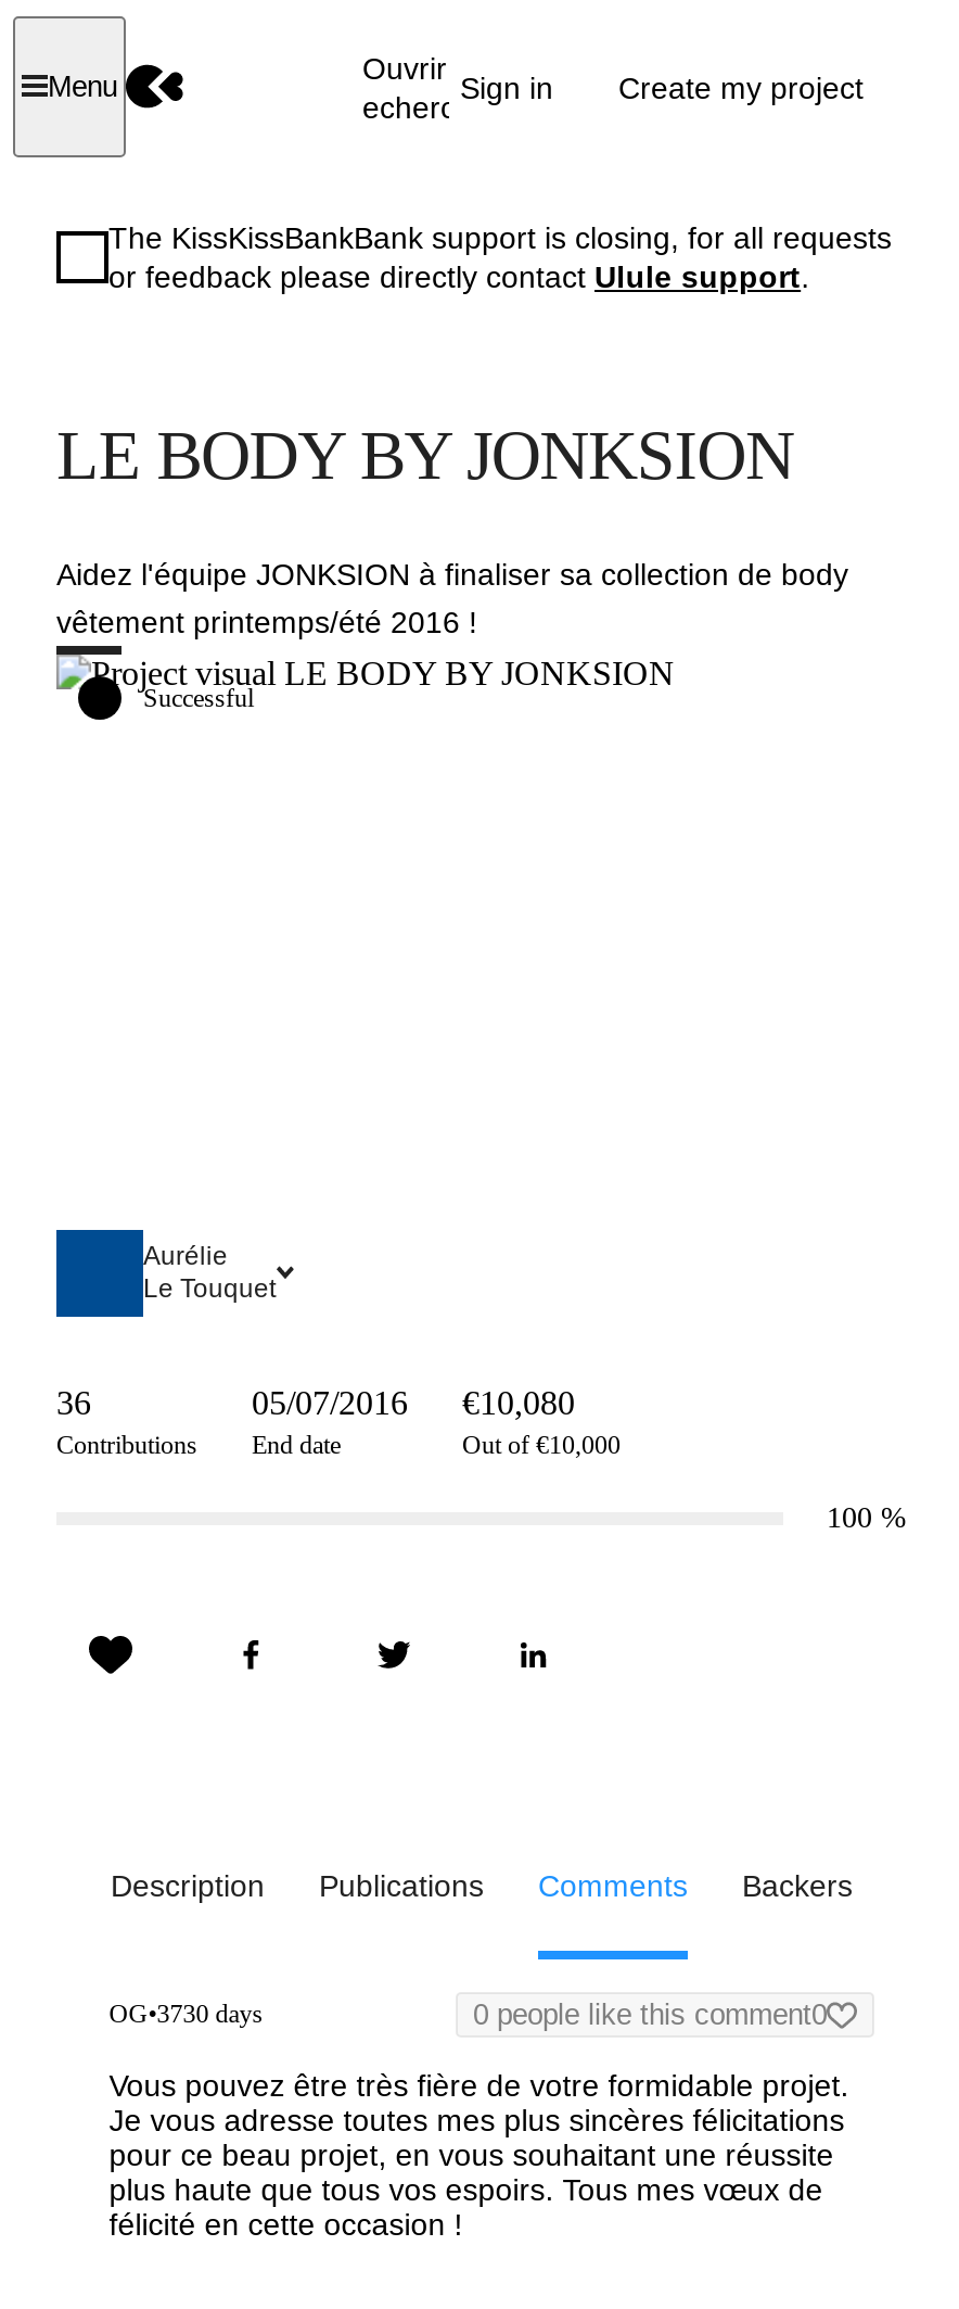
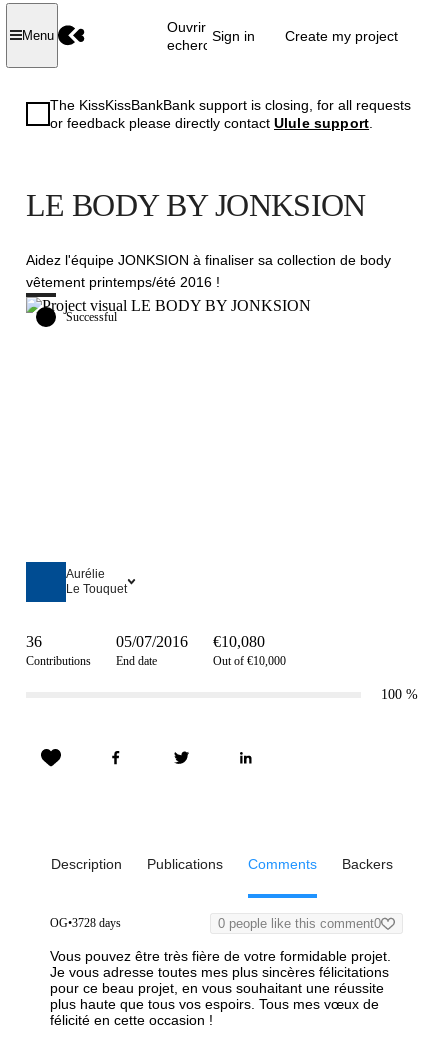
[109,1999,263,2029] OG•3730 days -> [50,916,121,930] OG•3728 days

